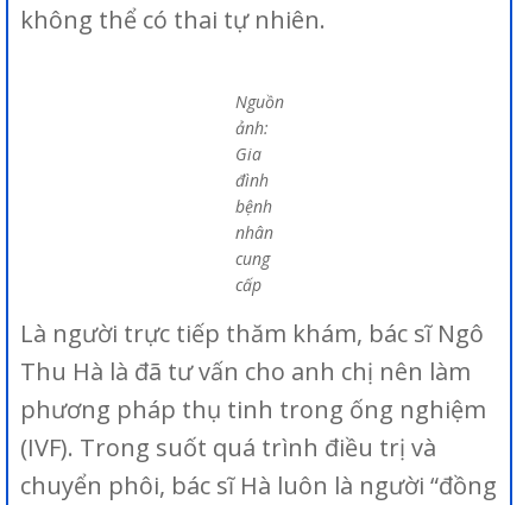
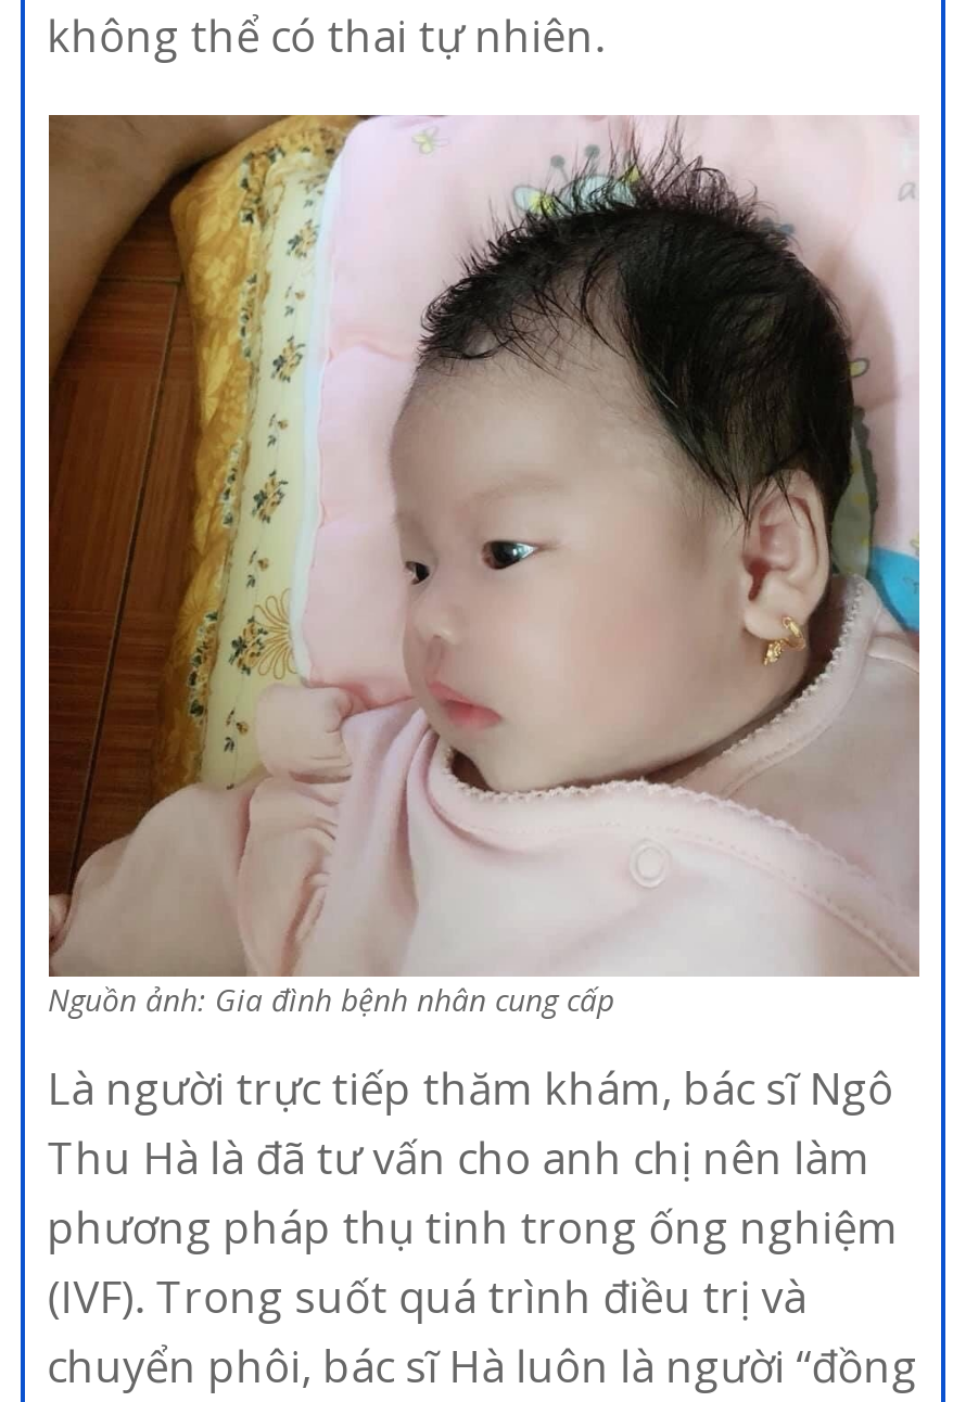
none -> [47,113,922,979] [image]

